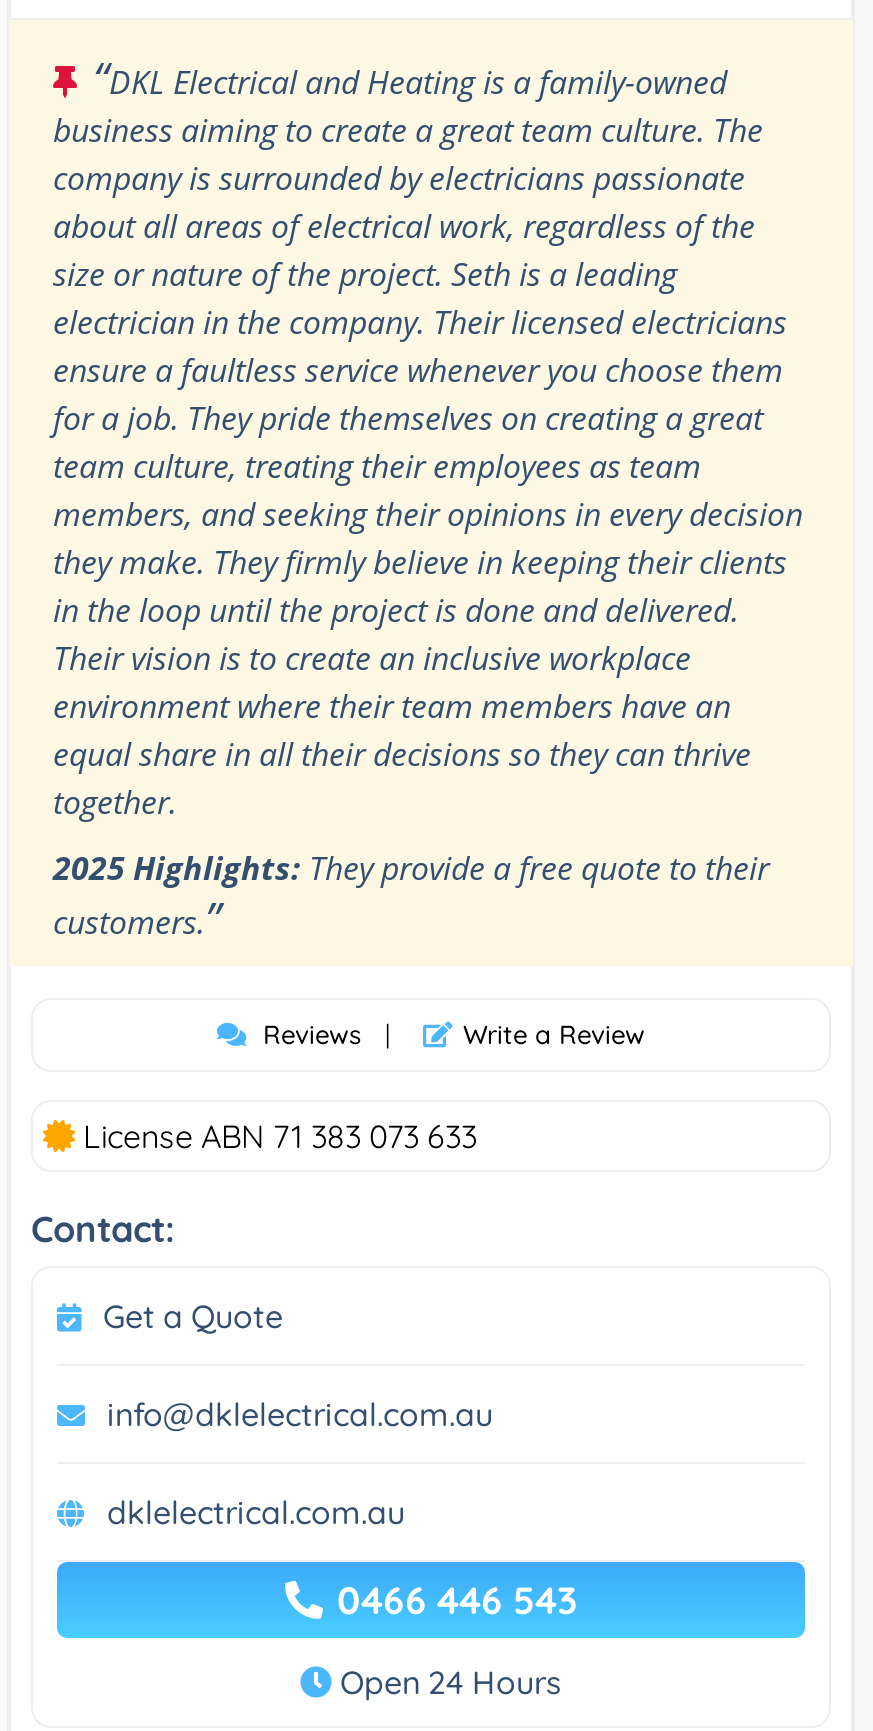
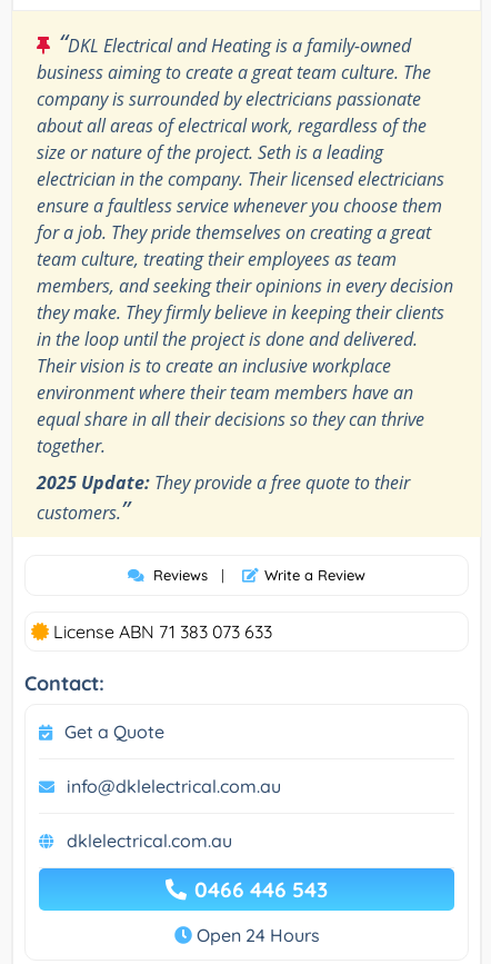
[53,847,769,891] 2025 Highlights: They provide a free quote to their -> [37,471,410,495] 2025 Update: They provide a free quote to their

